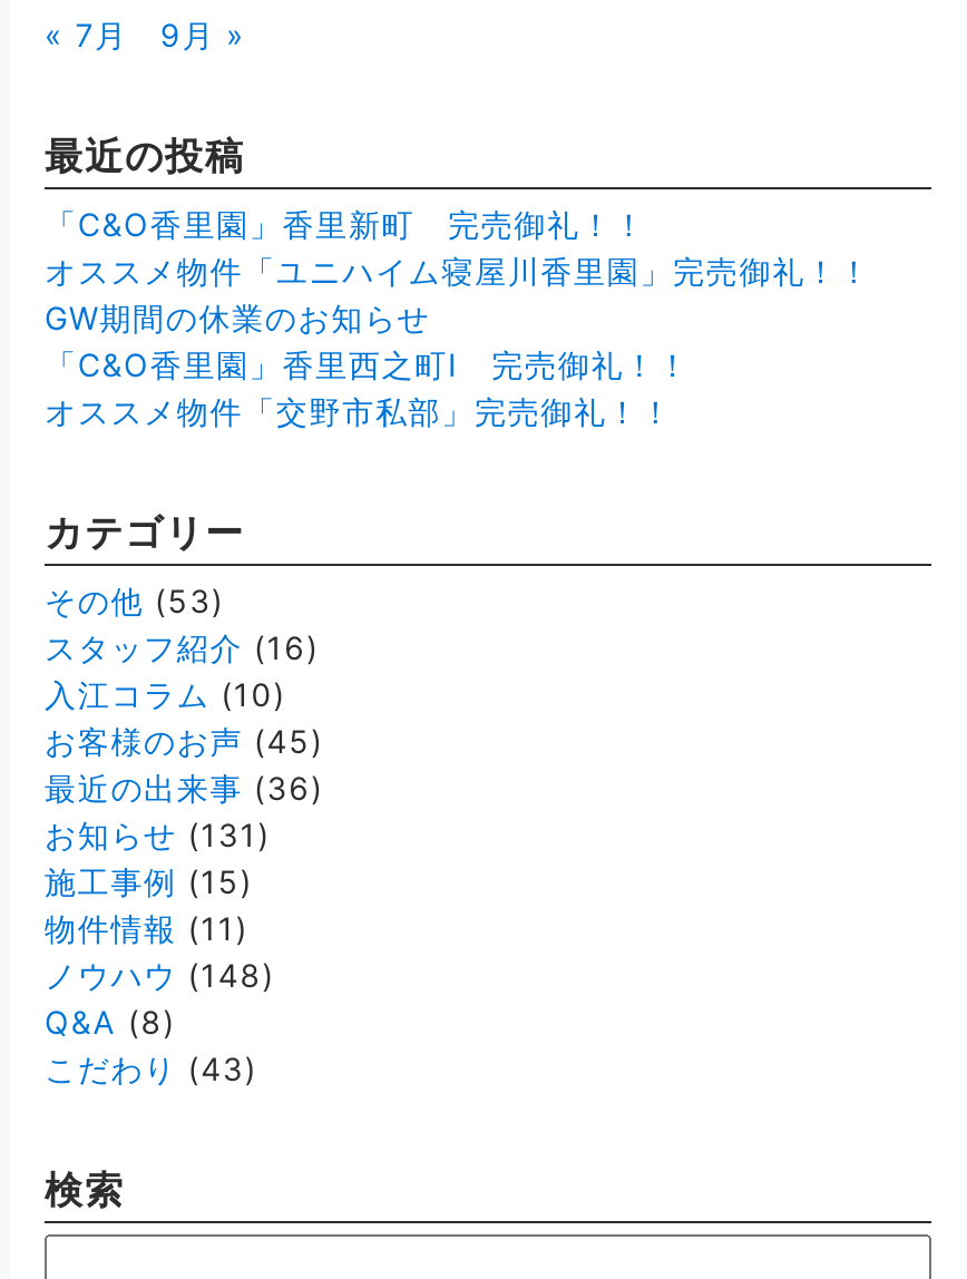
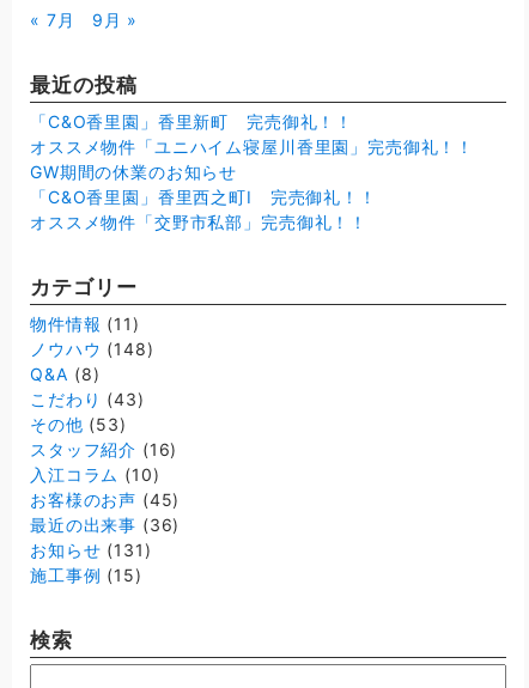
moved [45,581,324,900] -> [30,414,180,585]: その他(53) | スタッフ紹介(16) | 入江コラム(10) | お客様のお声(45) | 最近の出来事(36) | お知らせ(131) | 施工事例(15)
moved [45,909,275,1087] -> [30,313,154,409]: 物件情報(11) | ノウハウ(148) | Q&A (8) | こだわり(43)

